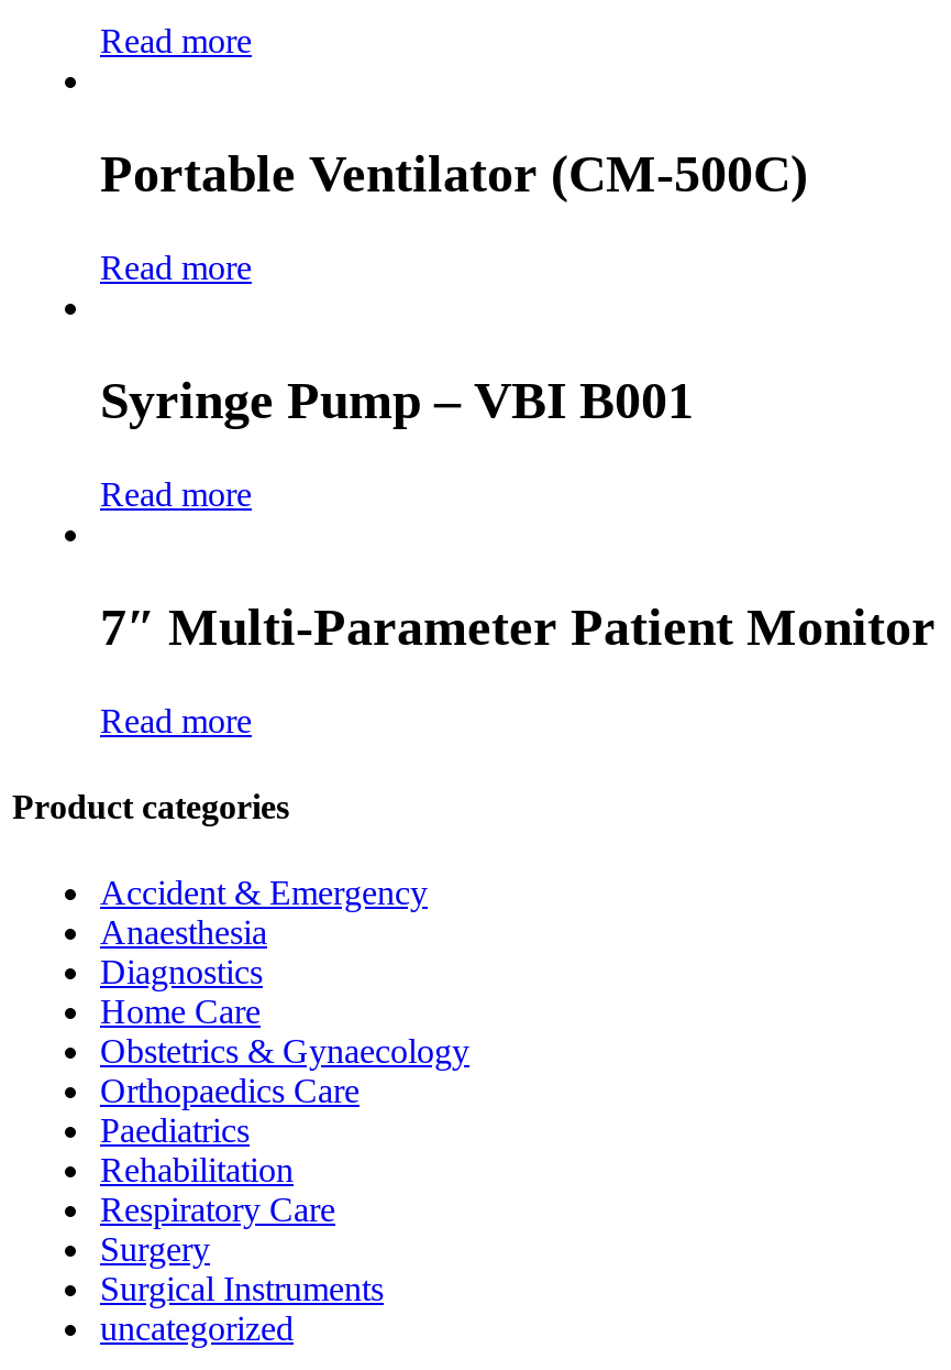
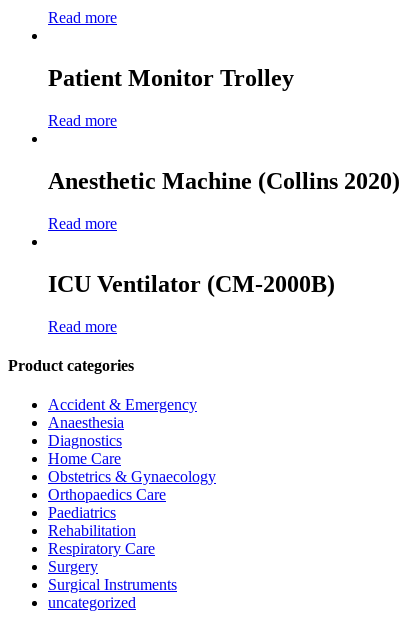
[100,145,808,202] Portable Ventilator (CM-500C) -> [48,65,294,91] Patient Monitor Trolley
[100,371,694,429] Syringe Pump – VBI B001 -> [48,168,400,194] Anesthetic Machine (Collins 2020)
[100,598,936,655] 7″ Multi-Parameter Patient Monitor -> [48,271,335,297] ICU Ventilator (CM-2000B)

